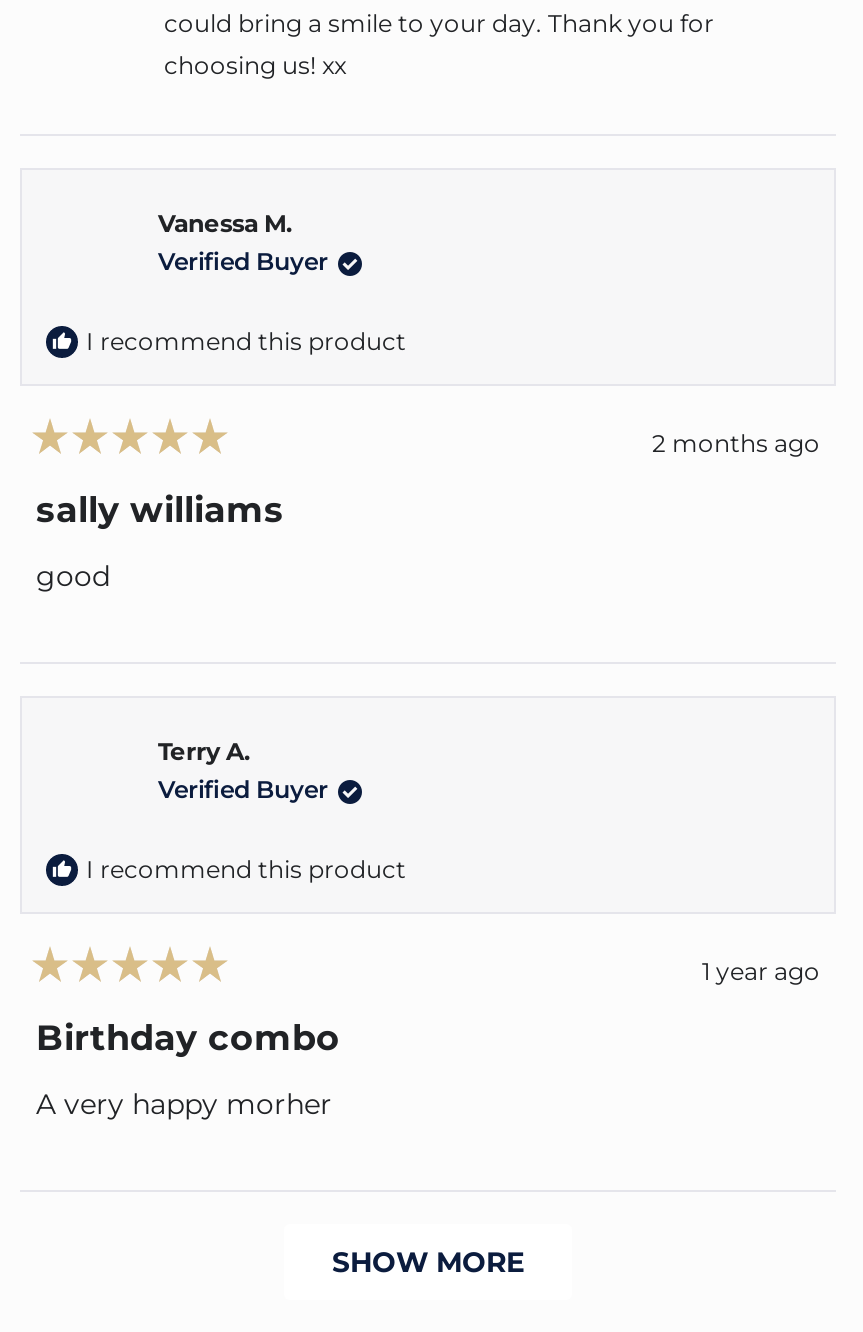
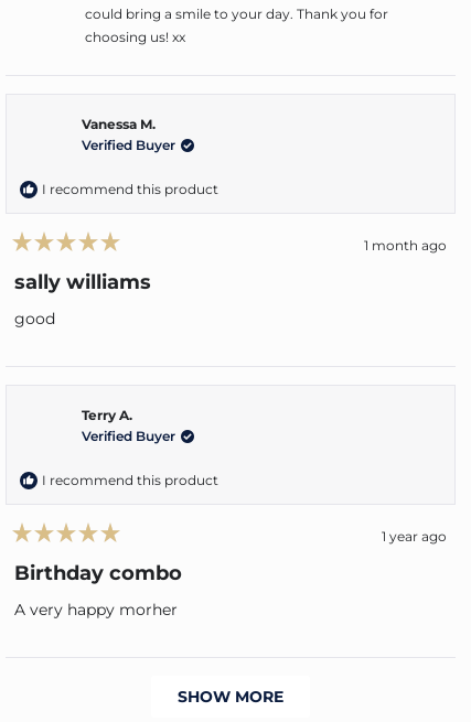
[652,428,820,458] 2 months ago -> [364,237,447,253] 1 month ago

